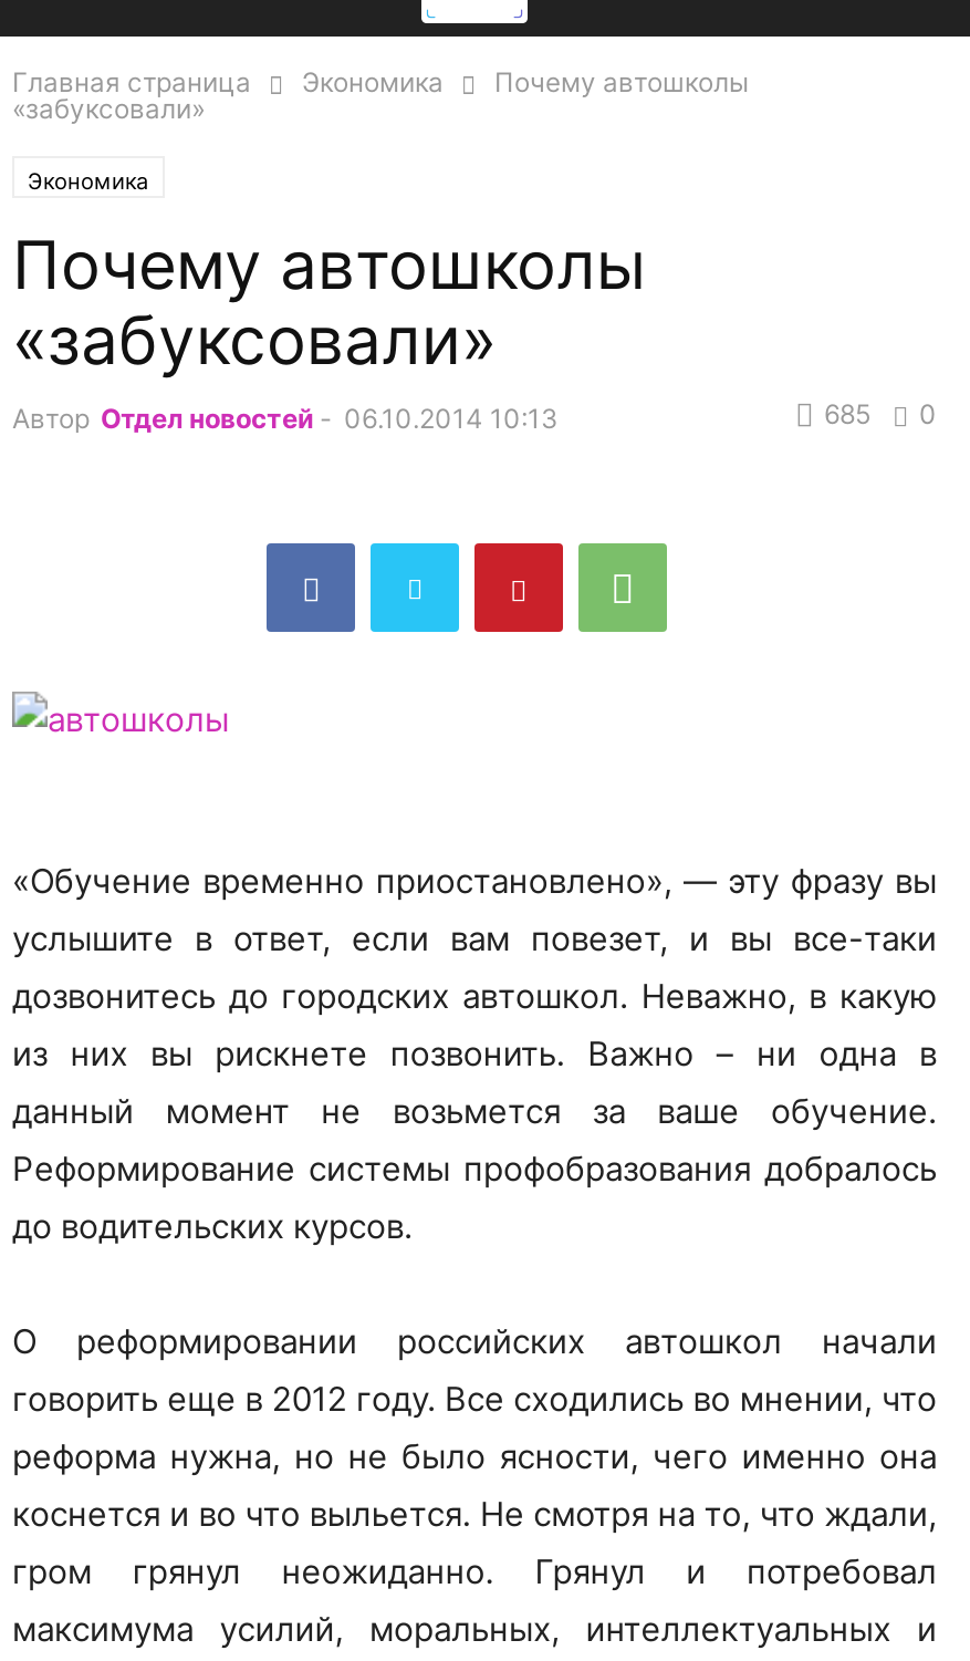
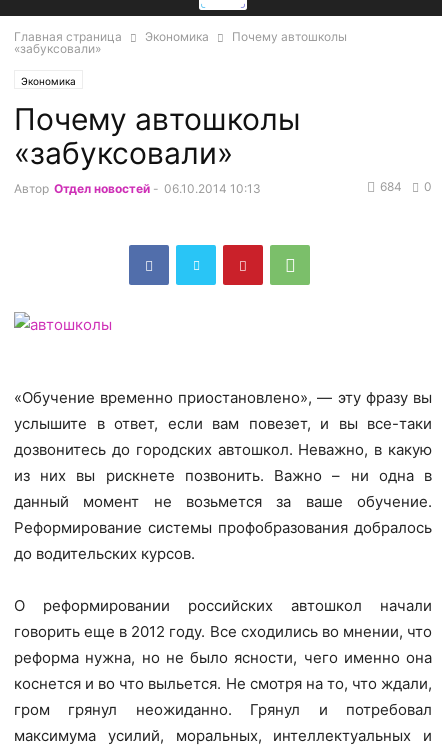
[824,397,937,430] 685 0 -> [380,179,432,194] 684 0

